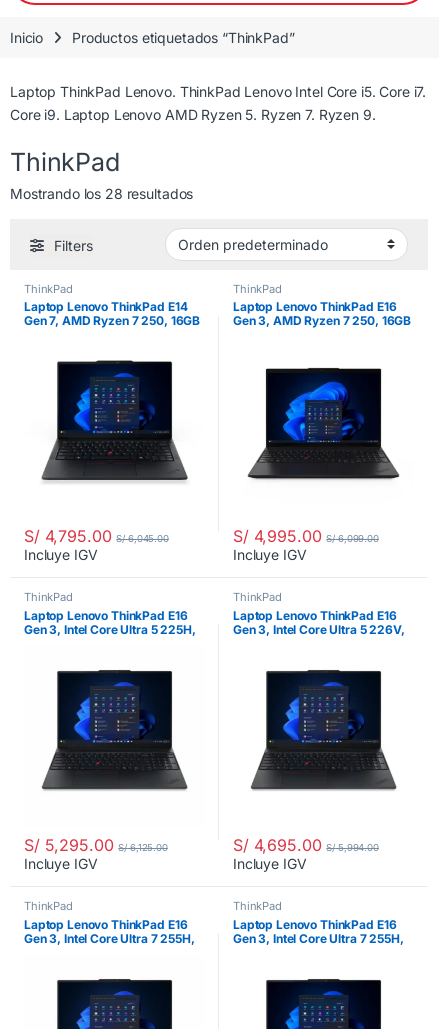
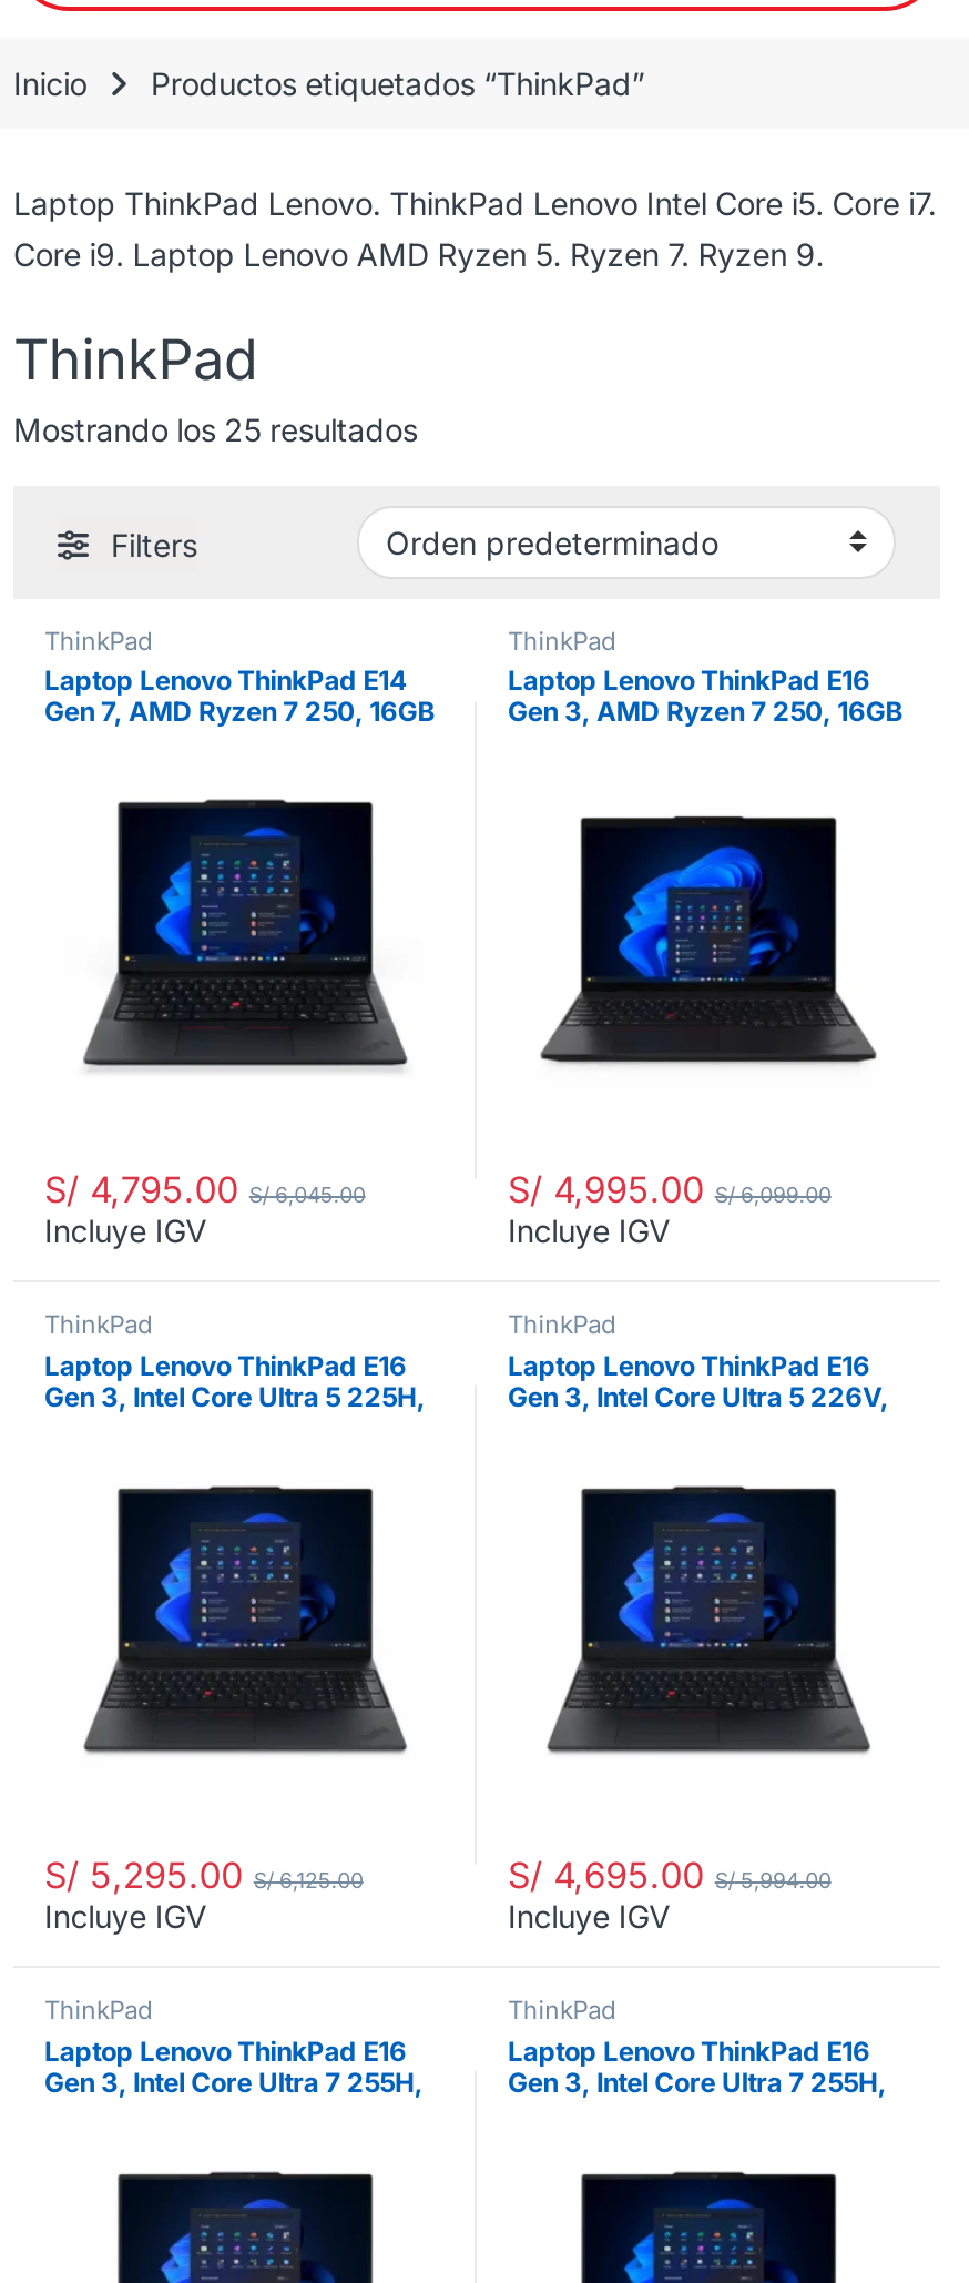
[10,185,193,202] Mostrando los 28 resultados -> [13,411,417,448] Mostrando los 25 resultados

